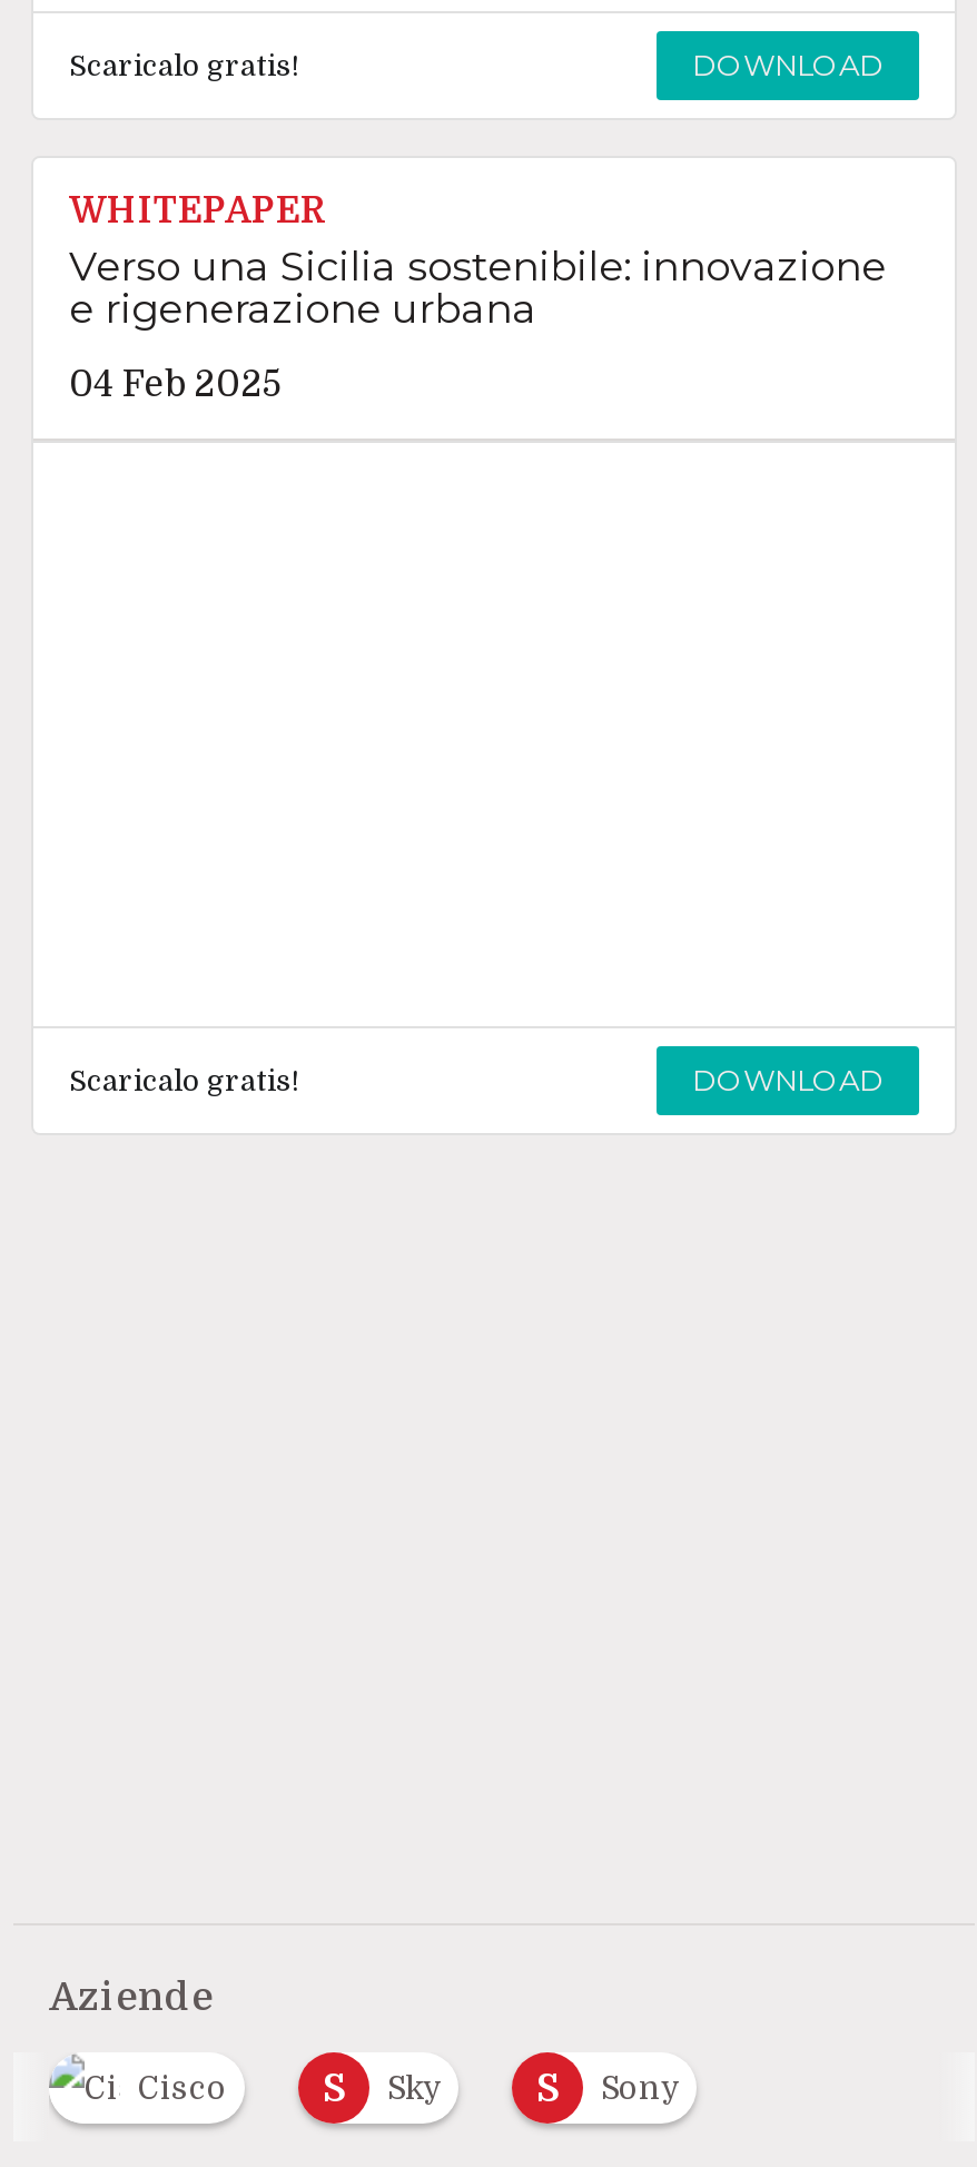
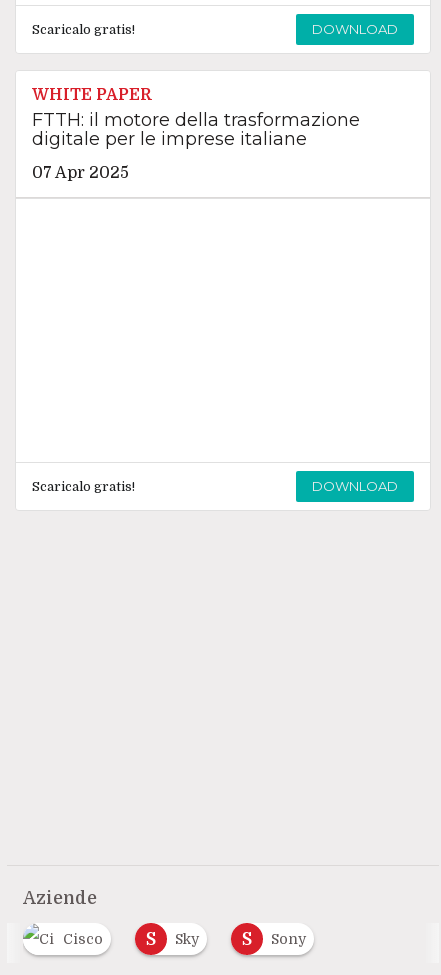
[69,191,886,333] WHITEPAPER | Verso una Sicilia sostenibile: innovazione | e rigenerazione urbana -> [32,86,360,150] WHITE PAPER | FTTH: il motore della trasformazione | digitale per le imprese italiane
[69,364,283,404] 04 Feb 2025 -> [32,164,129,182] 07 Apr 2025

